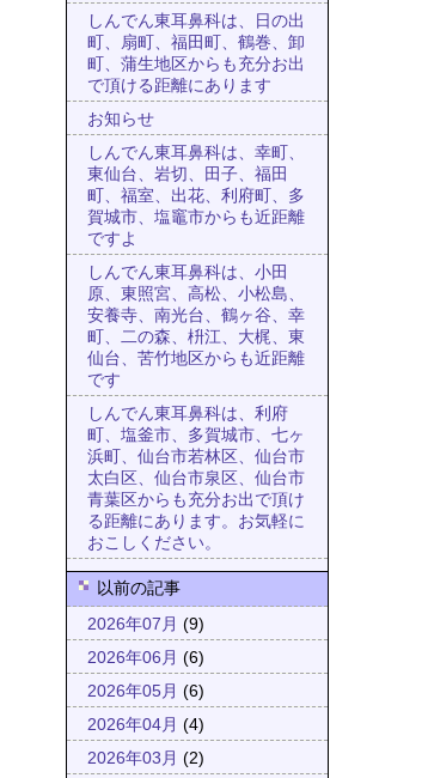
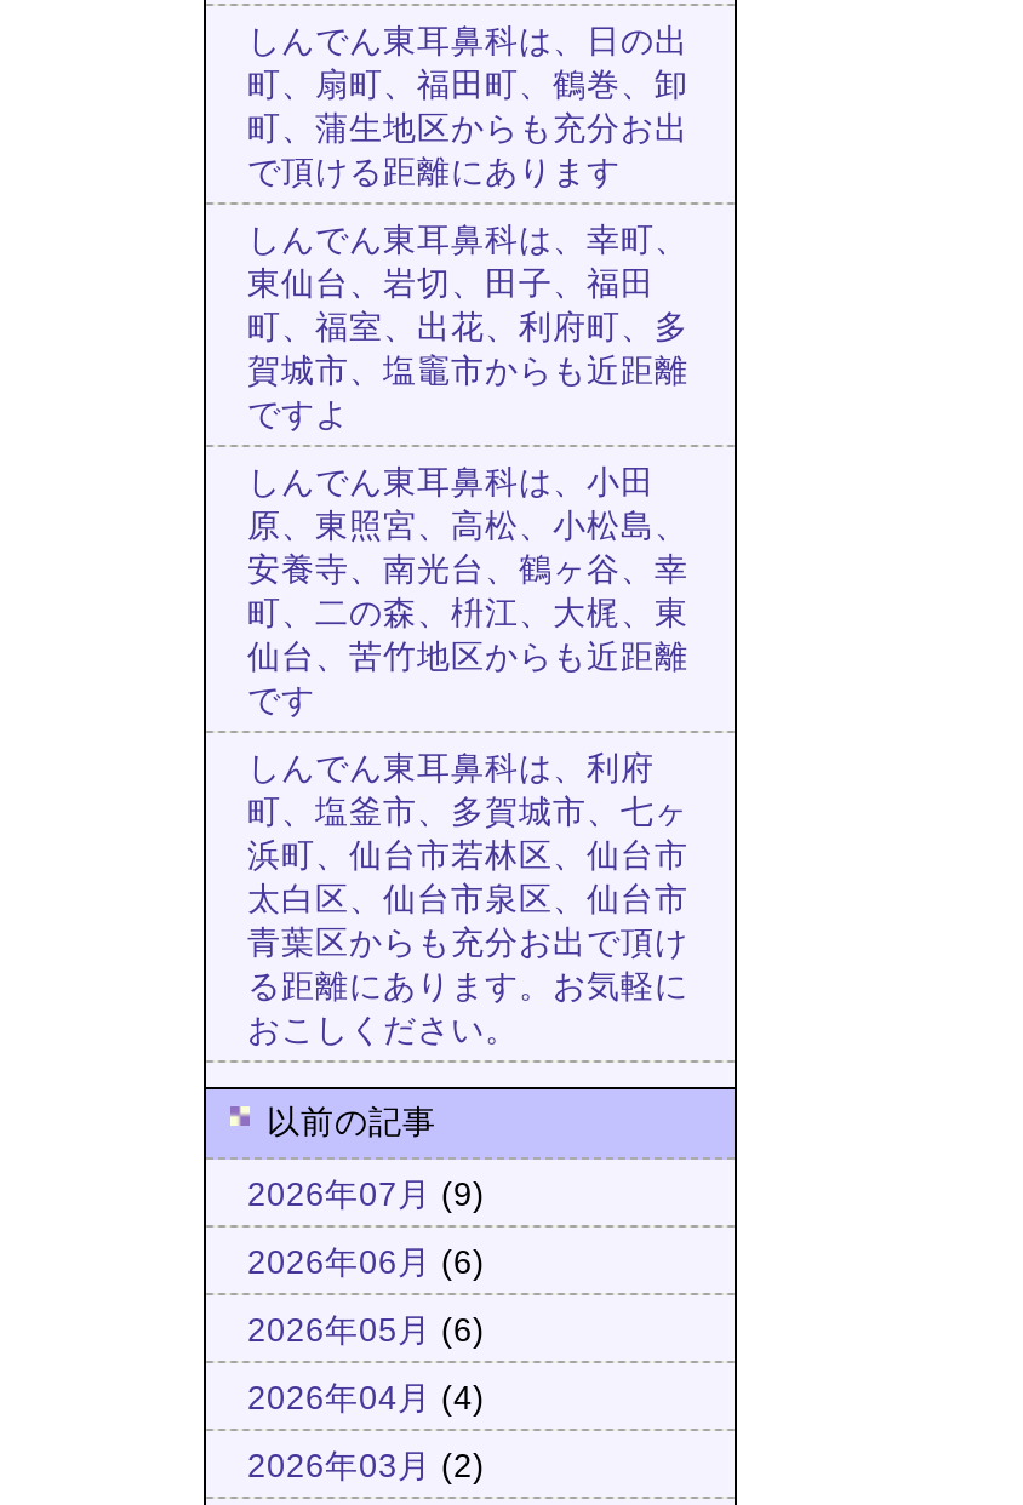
[87,110,154,128] お知らせ -> none

